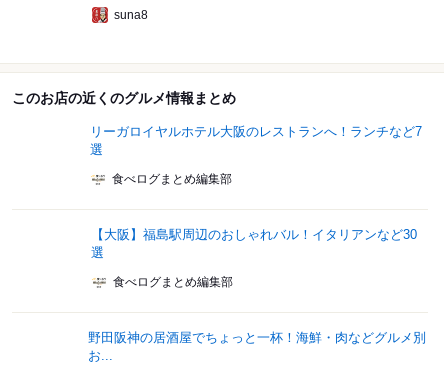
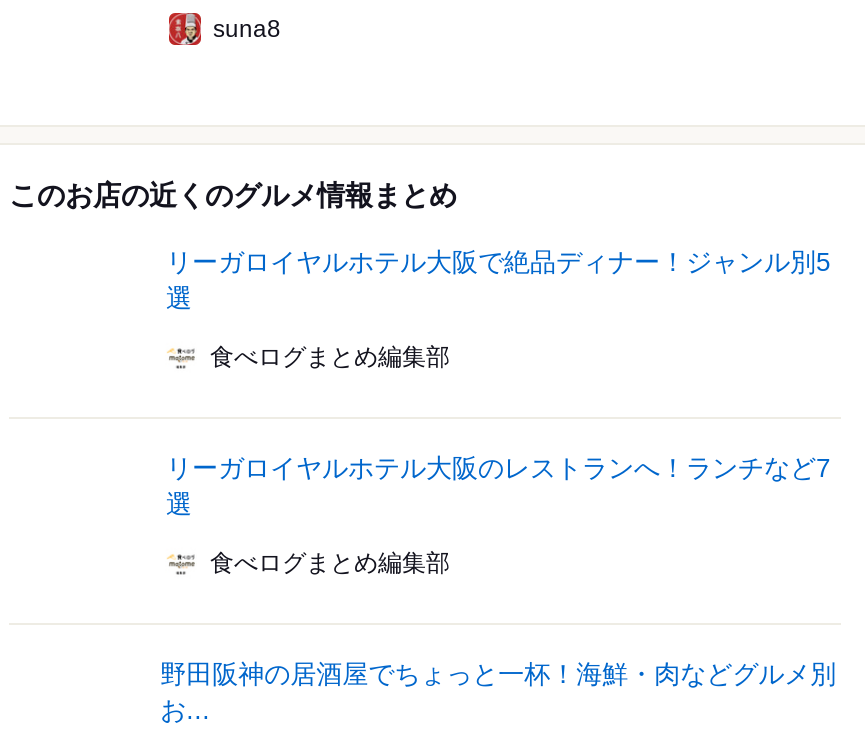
none -> [166,248,830,278] リーガロイヤルホテル大阪で絶品ディナー！ジャンル別5
moved [90,124,422,139] -> [166,454,830,484]: リーガロイヤルホテル大阪のレストランへ！ランチなど7
[91,227,417,242] 【大阪】福島駅周辺のおしゃれバル！イタリアンなど30 -> none

